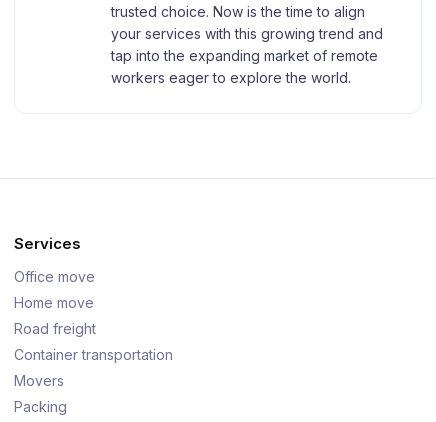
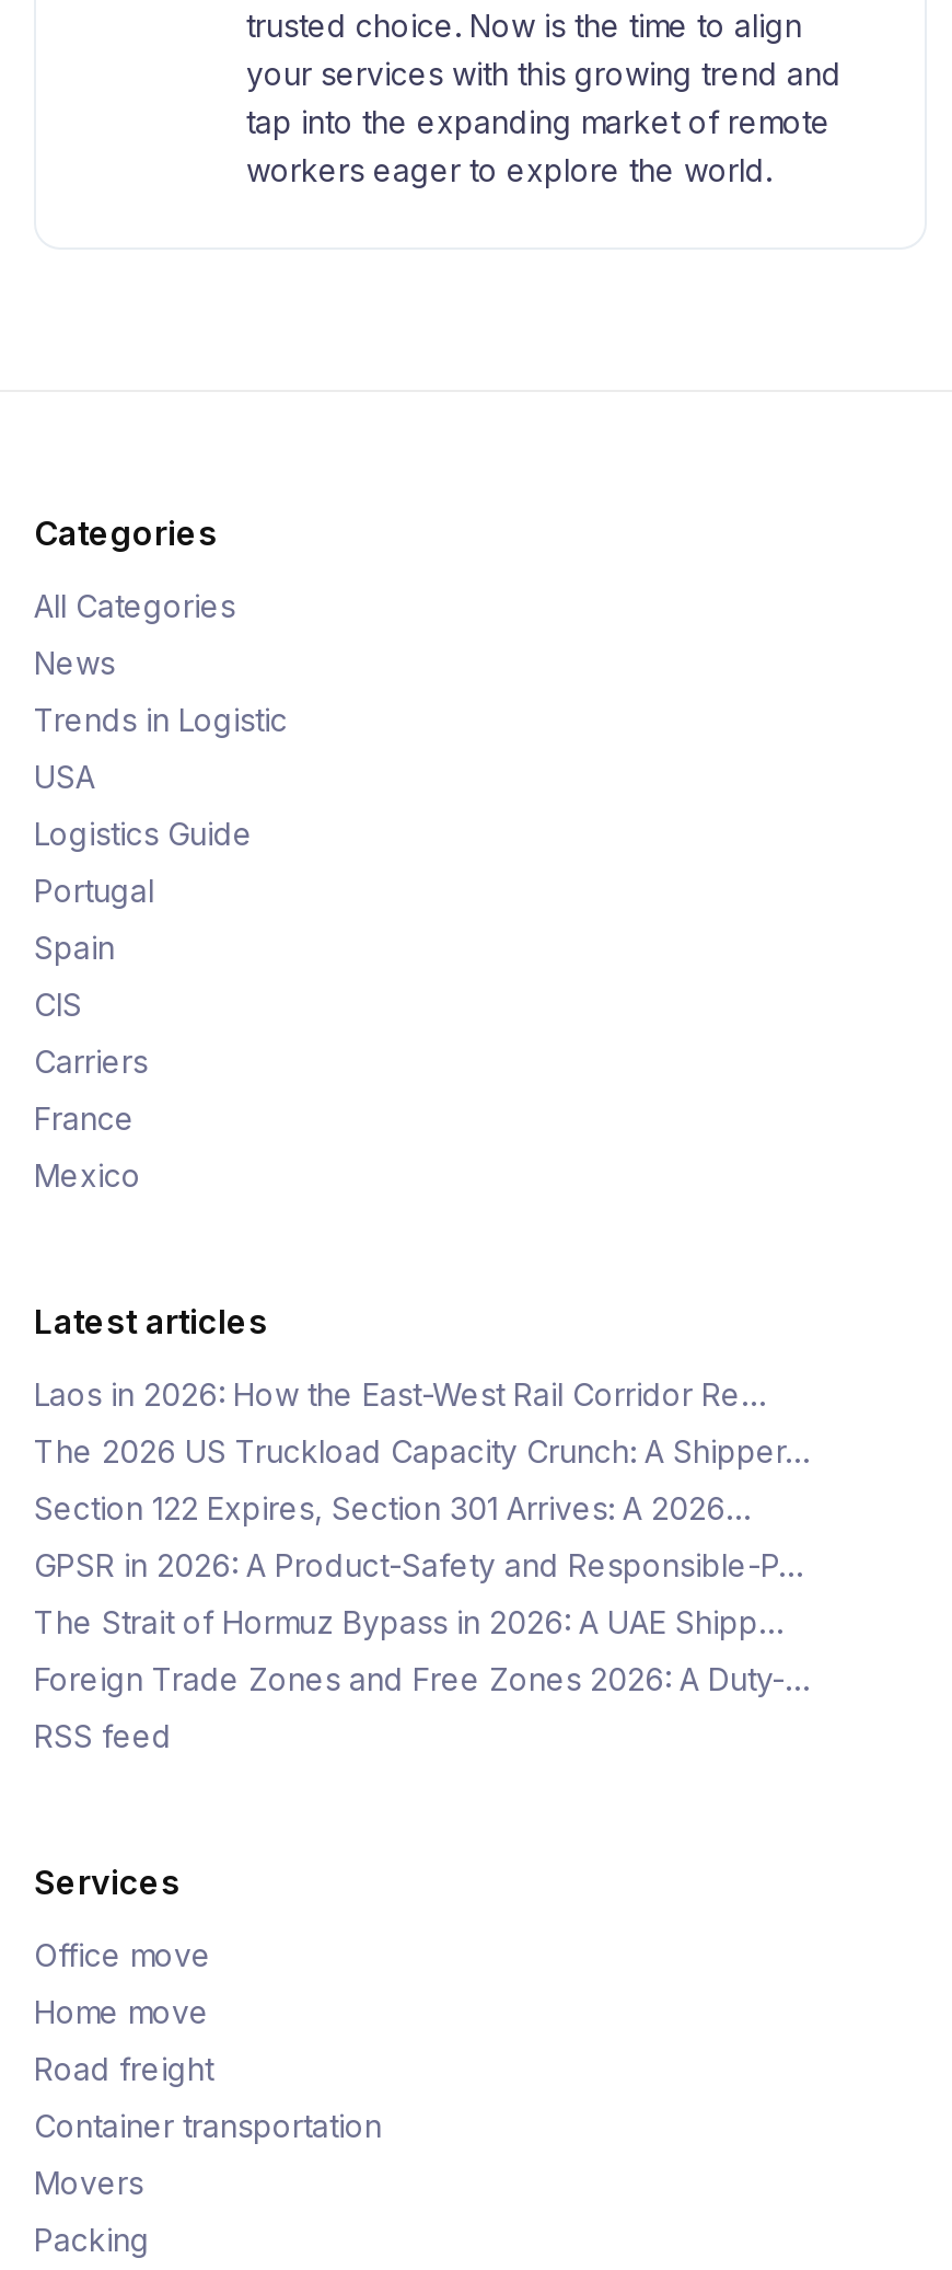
none -> [34,512,288,1194] Categories | All Categories | News | Trends in Logistic | USA | Logistics Guide | Portugal | Spain | CIS | Carriers | France | Mexico
none -> [34,1301,809,1754] Latest articles | Laos in 2026: How the East-West Rail Corridor Re… | The 2026 US Truckload Capacity Crunch: A Shipper… | Section 122 Expires, Section 301 Arrives: A 2026… | GPSR in 2026: A Product-Safety and Responsible-P… | The Strait of Hormuz Bypass in 2026: A UAE Shipp… | Foreign Trade Zones and Free Zones 2026: A Duty-… | RSS feed

